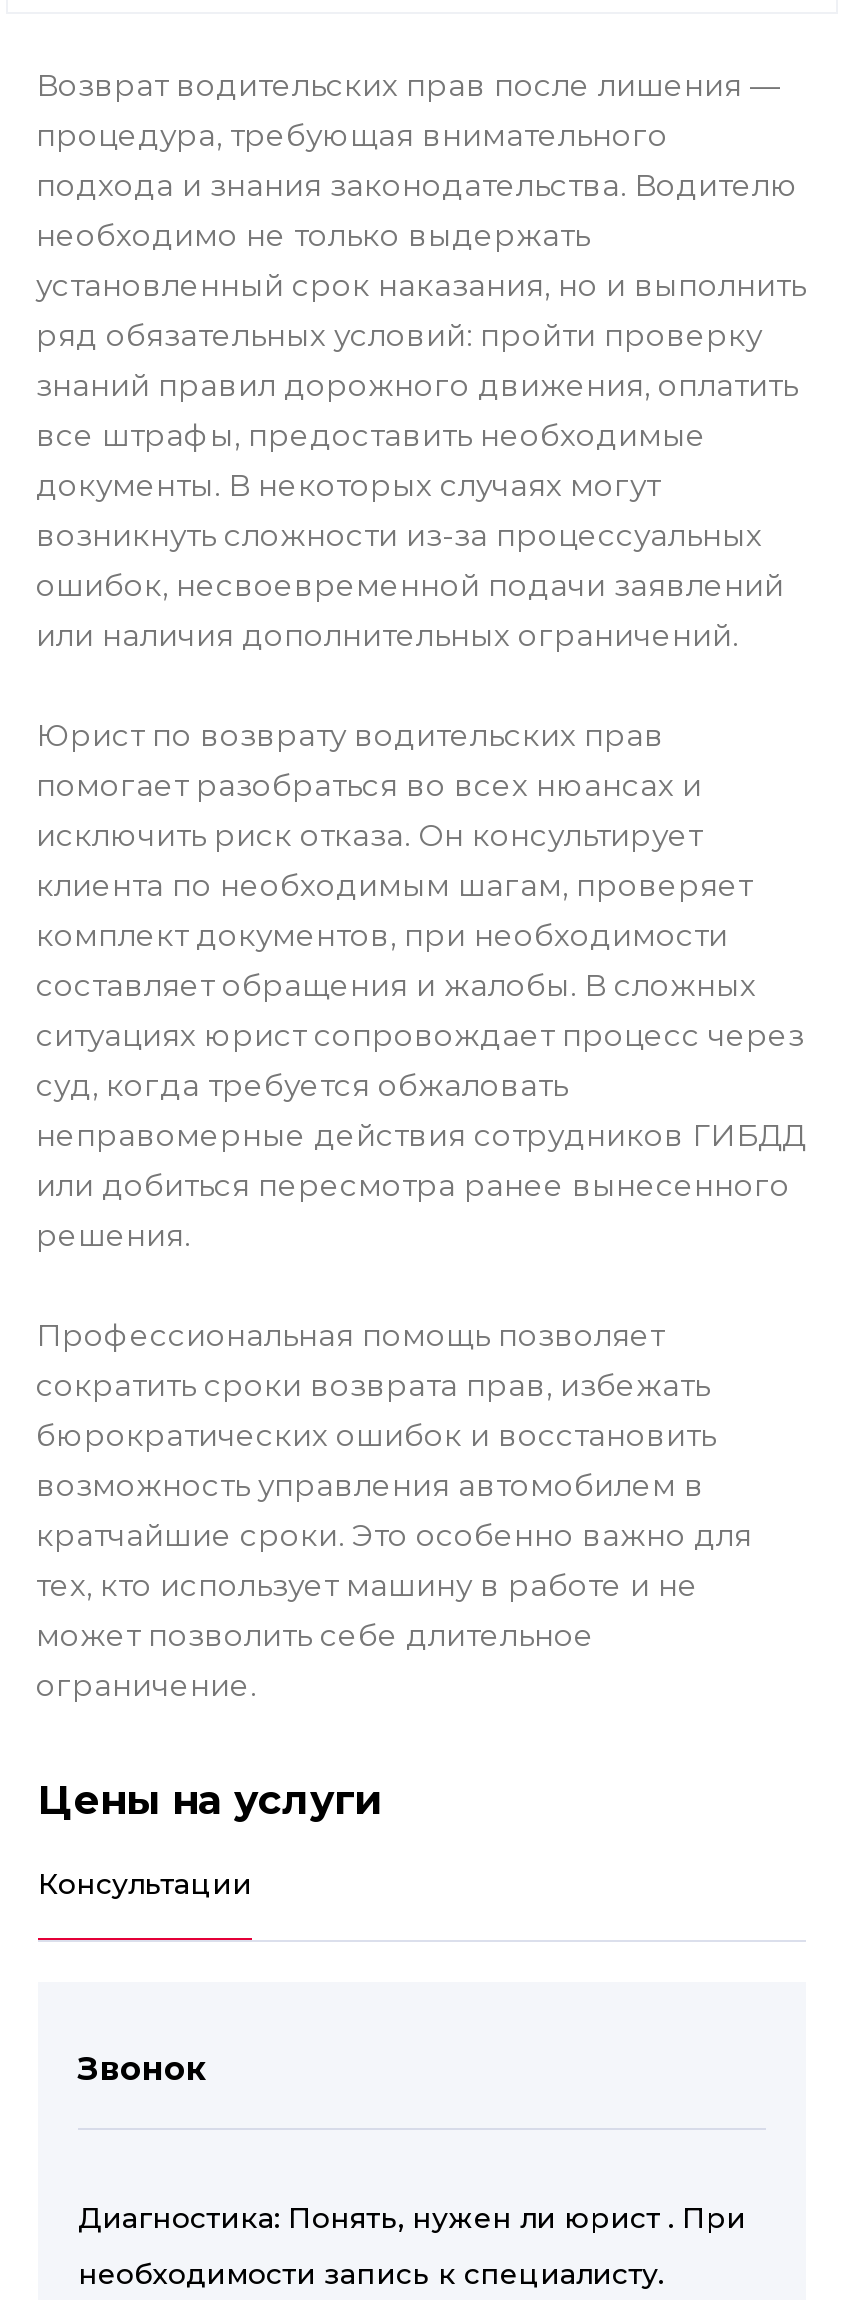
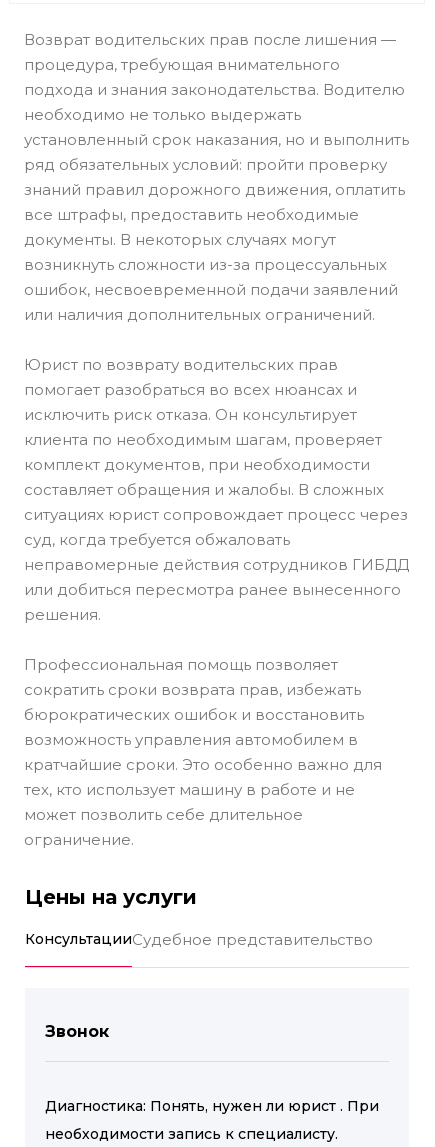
[38,1867,252,1903] Консультации -> [25,930,373,949] КонсультацииСудебное представительство

